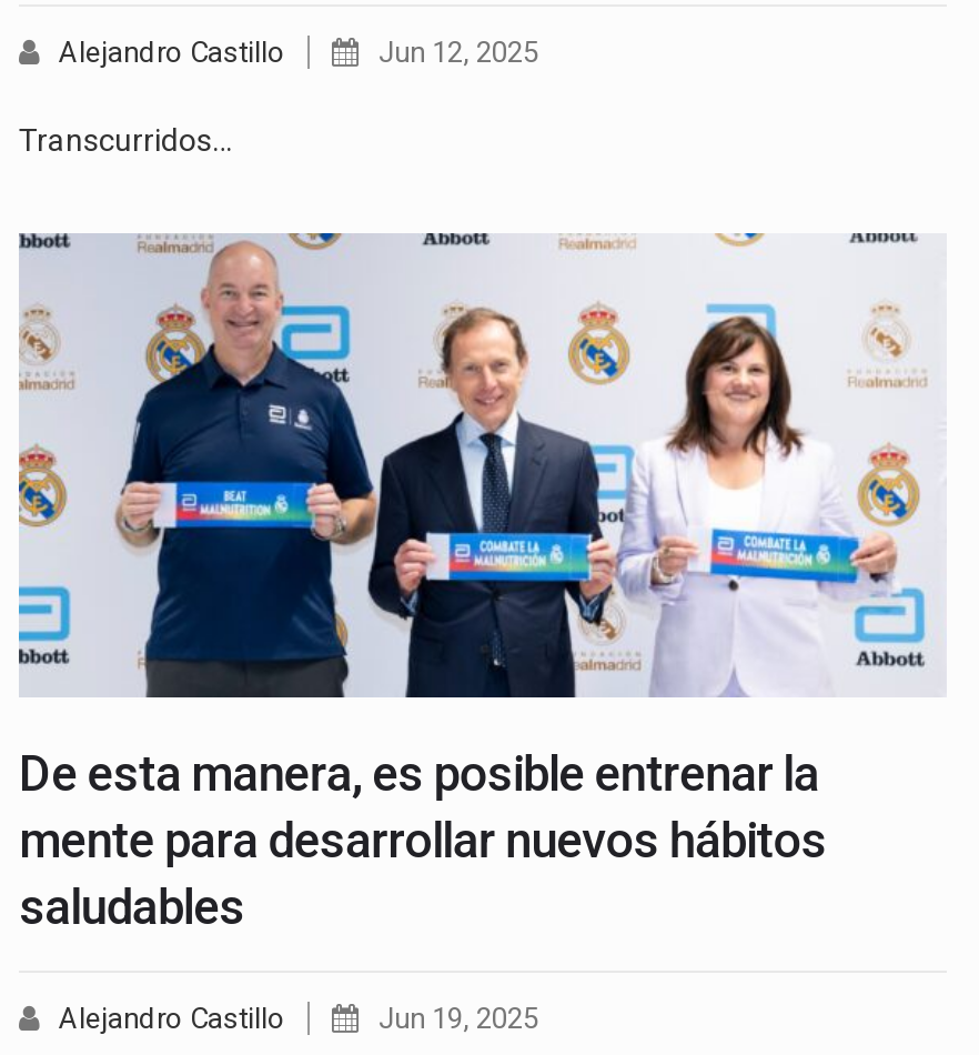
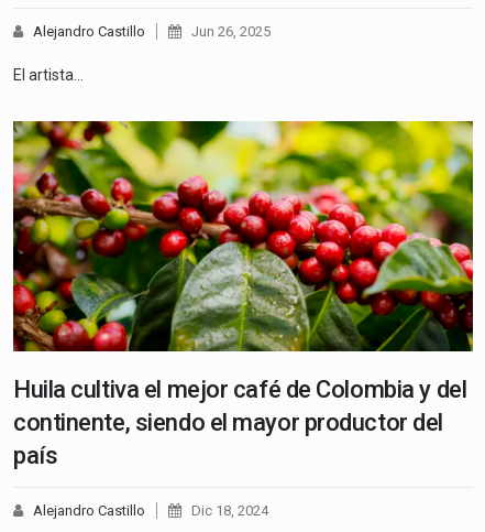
[379,36,538,69] Jun 12, 2025 -> [191,23,271,39] Jun 26, 2025
[19,123,232,158] Transcurridos… -> [13,66,84,83] El artista…
[17,230,947,936] [image] | De esta manera, es posible entrenar la | mente para desarrollar nuevos hábitos | saludables -> [12,120,474,469] [image] | Huila cultiva el mejor café de Colombia y del | continente, siendo el mayor productor del | país
[379,1002,538,1035] Jun 19, 2025 -> [191,502,268,518] Dic 18, 2024

